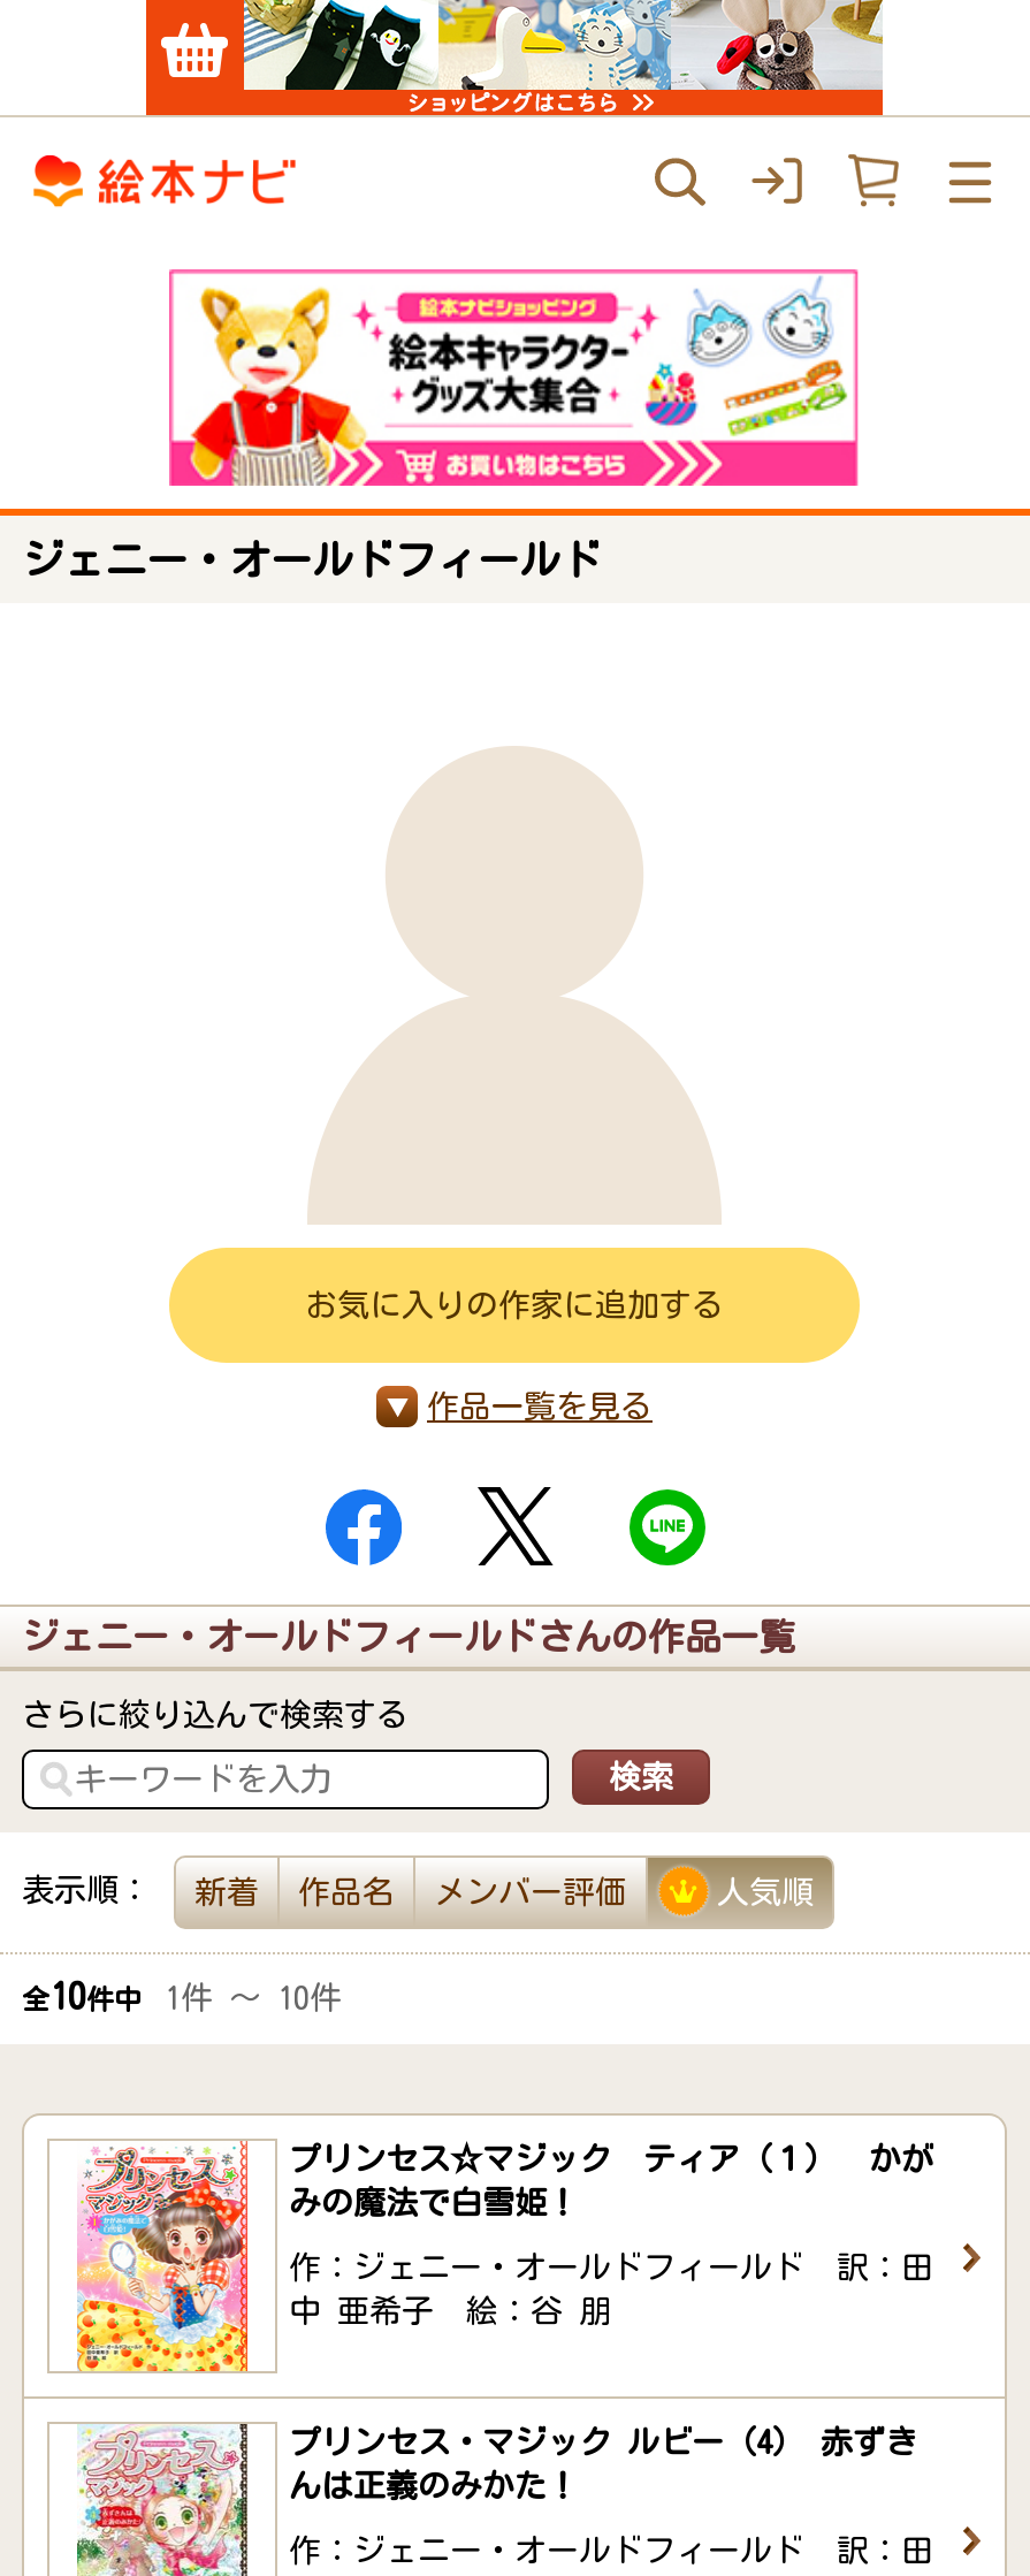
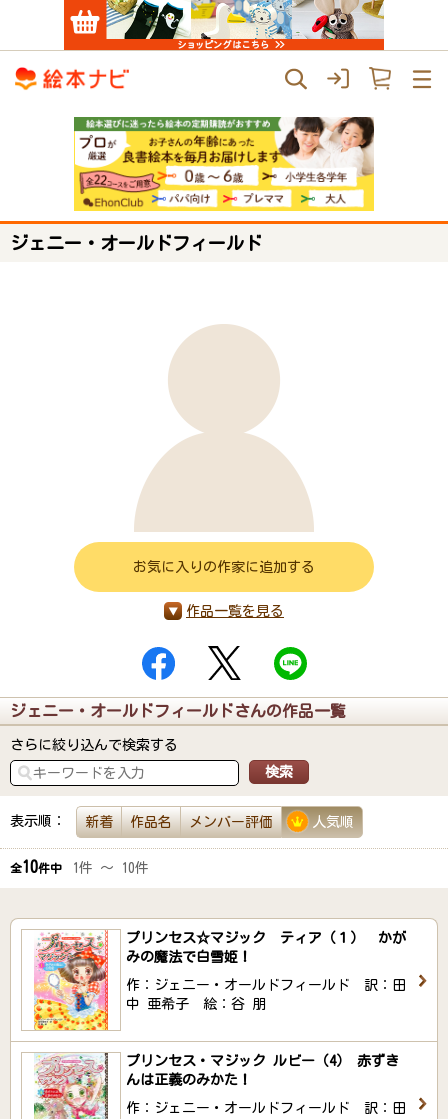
[167,267,860,488] [image] -> [73,116,375,212] [image]

